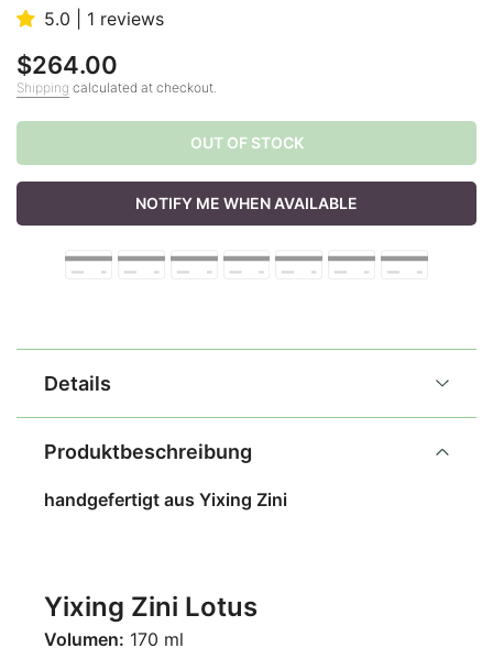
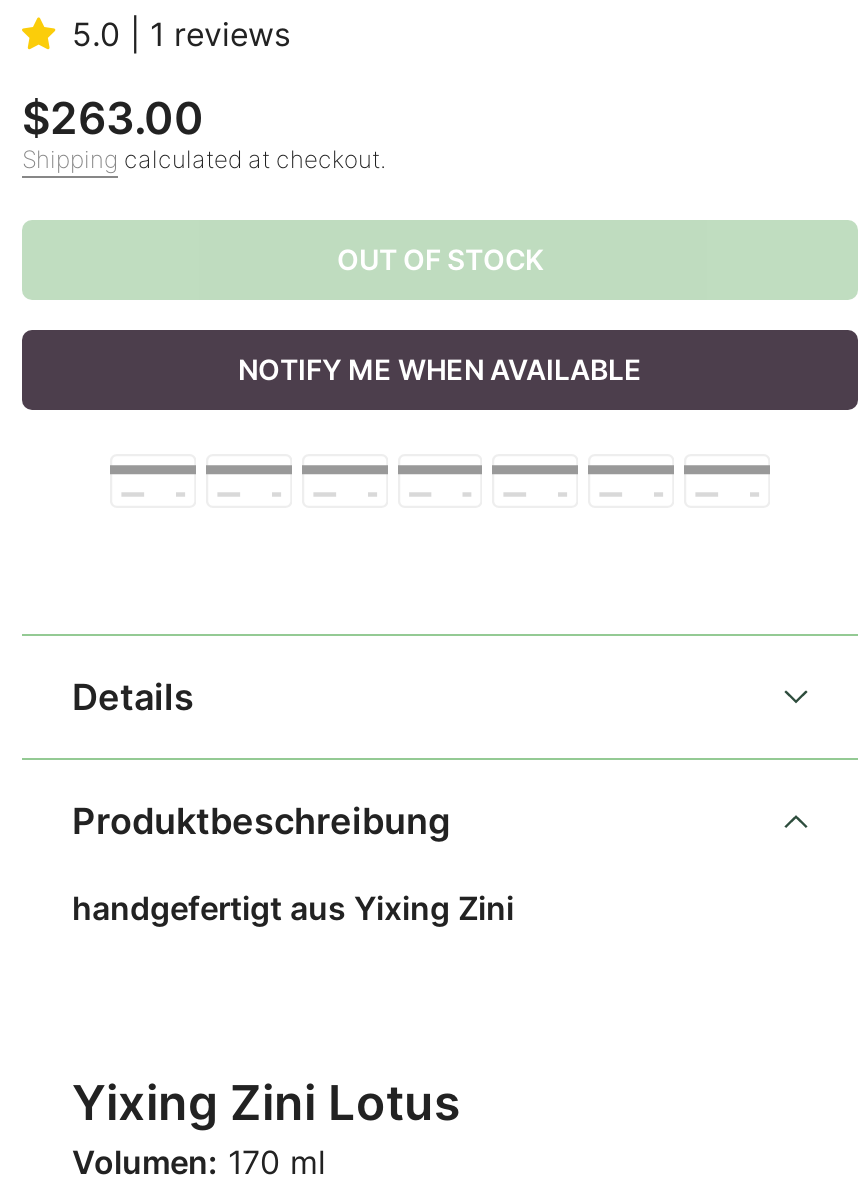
[17,50,118,79] $264.00 -> [22,91,204,143] $263.00

